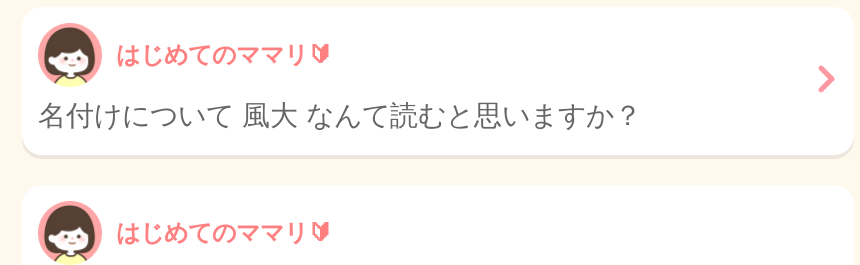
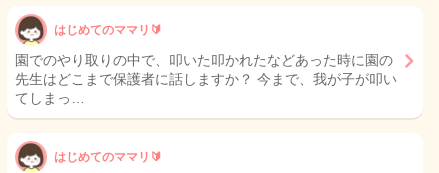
[38,99,642,131] 名付けについて 風大 なんて読むと思いますか？ -> [15,52,397,106] 園でのやり取りの中で、叩いた叩かれたなどあった時に園の | 先生はどこまで保護者に話しますか？ 今まで、我が子が叩い | てしまっ…

